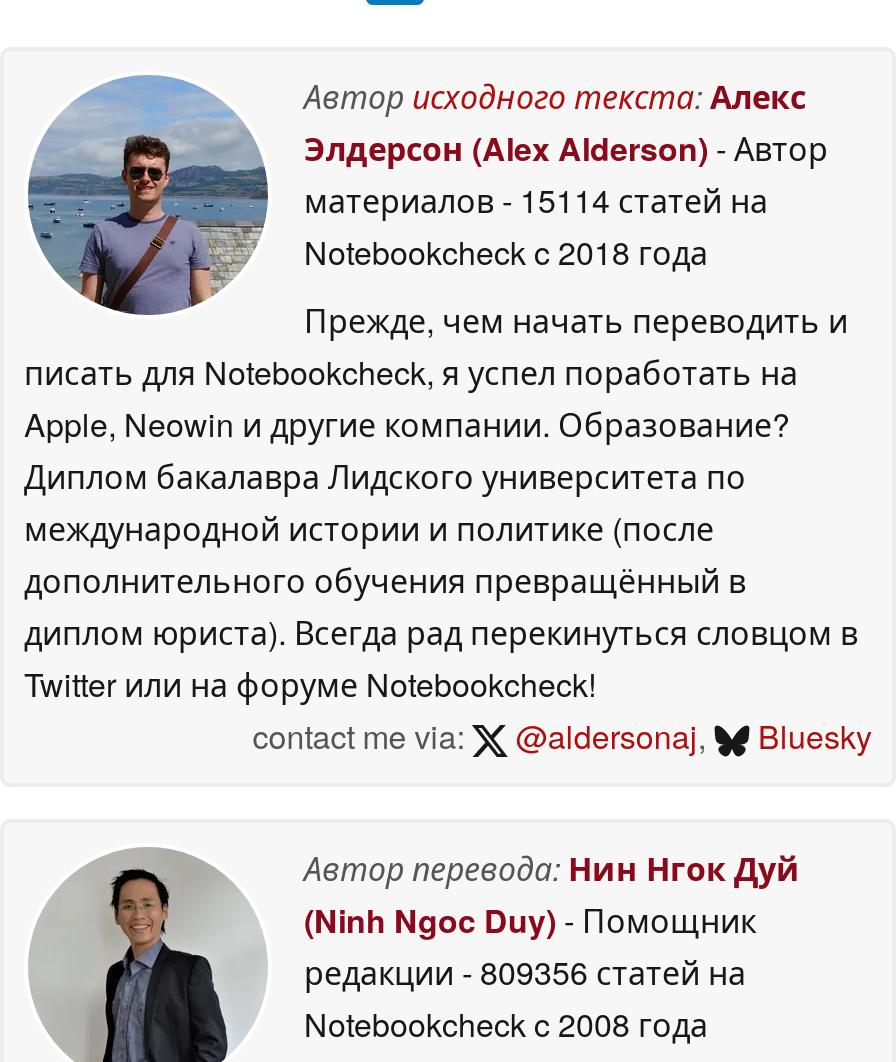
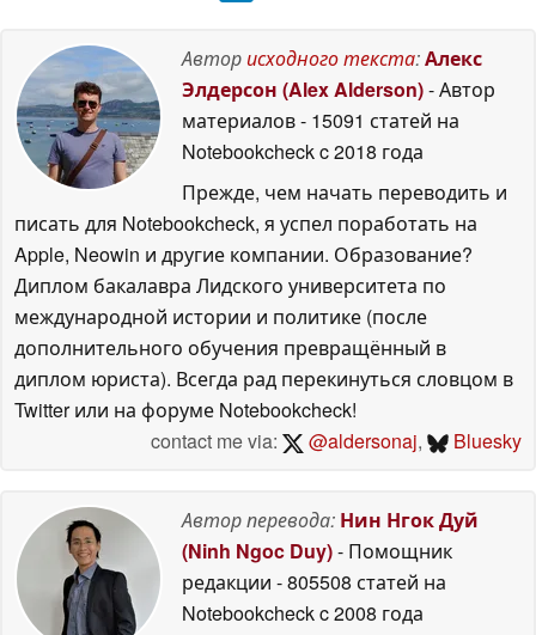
[304,178,768,224] материалов - 15114 статей на -> [182,106,459,134] материалов - 15091 статей на
[304,950,746,996] редакции - 809356 статей на -> [182,568,446,595] редакции - 805508 статей на

